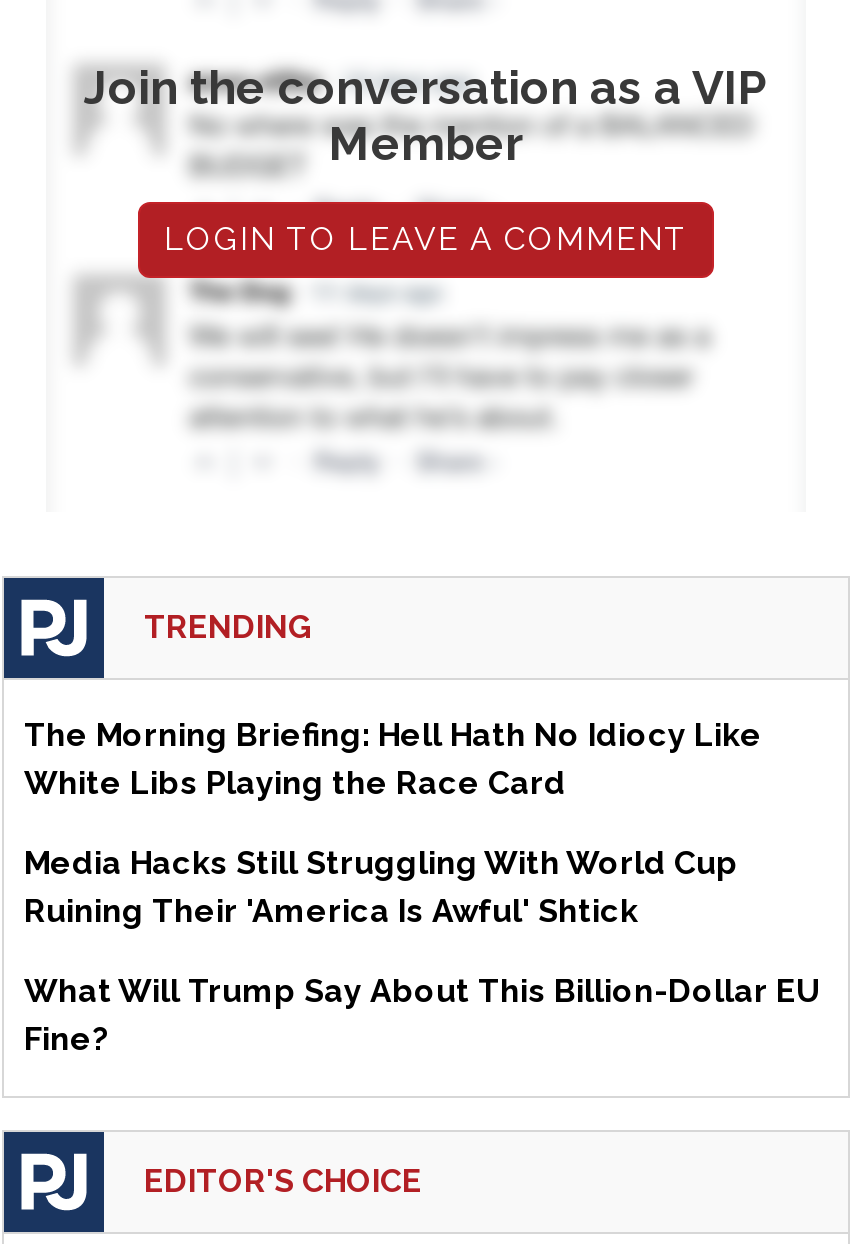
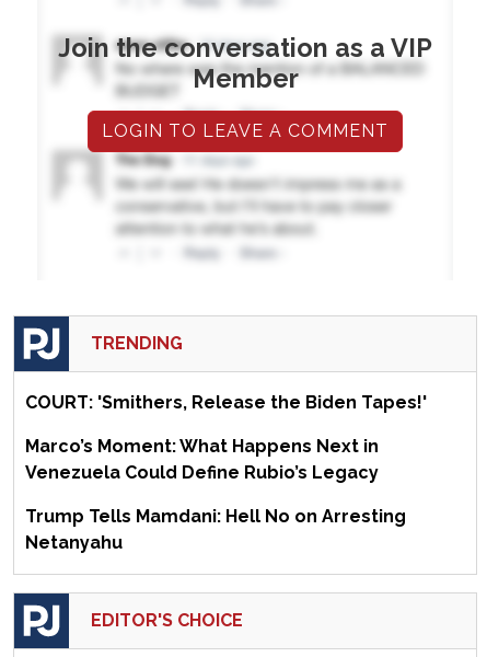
[24,716,762,802] The Morning Briefing: Hell Hath No Idiocy Like | White Libs Playing the Race Card -> [25,392,427,413] COURT: 'Smithers, Release the Biden Tapes!'
[24,844,738,930] Media Hacks Still Struggling With World Cup | Ruining Their 'America Is Awful' Shtick -> [25,436,379,483] Marco’s Moment: What Happens Next in | Venezuela Could Define Rubio’s Legacy
[24,972,820,1058] What Will Trump Say About This Billion-Dollar EU | Fine? -> [25,506,406,553] Trump Tells Mamdani: Hell No on Arresting | Netanyahu

